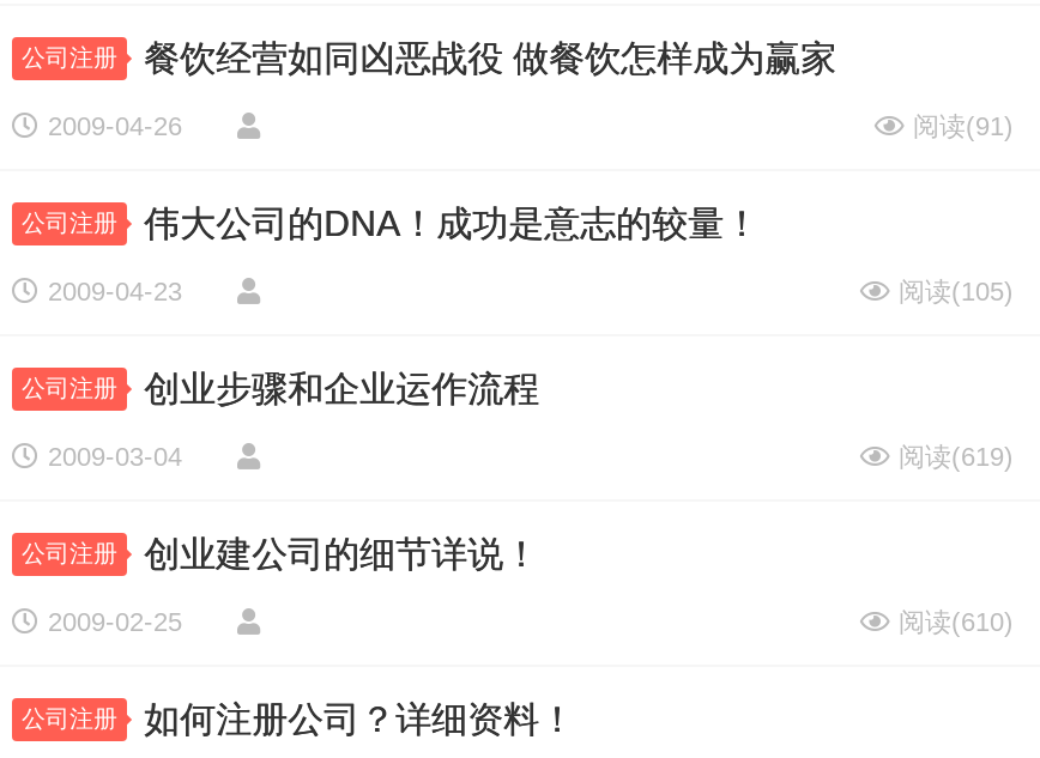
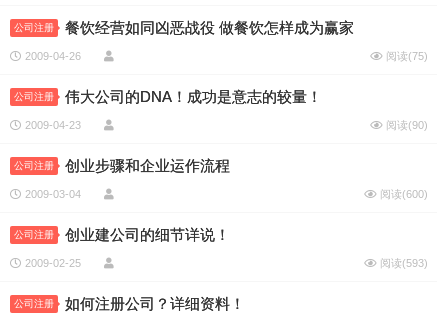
[913,111,1014,140] 阅读(91) -> [386,50,428,62] 阅读(75)
[899,277,1014,305] 阅读(105) -> [386,119,428,131] 阅读(90)
[899,442,1014,471] 阅读(619) -> [380,188,428,200] 阅读(600)
[899,607,1014,636] 阅读(610) -> [380,257,428,269] 阅读(593)

